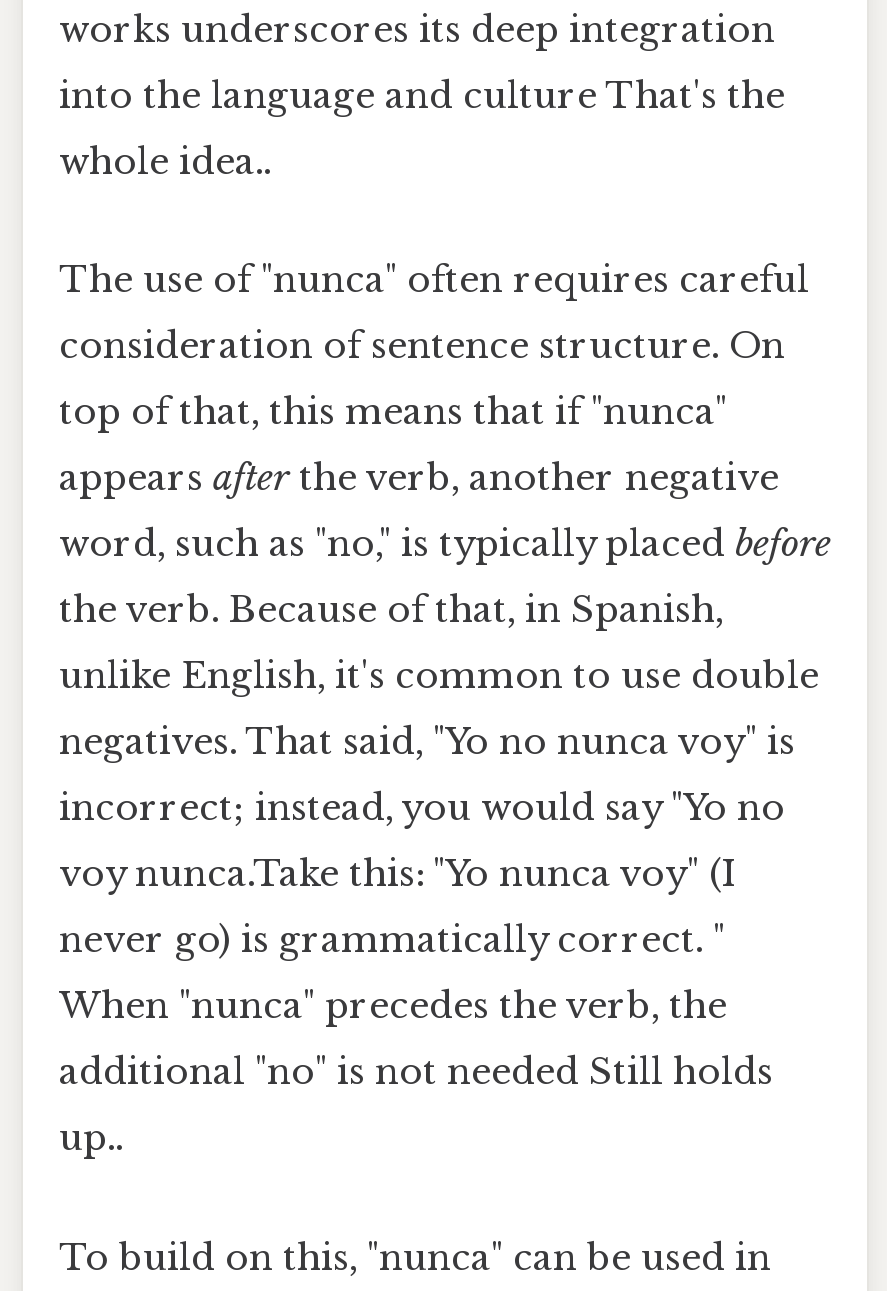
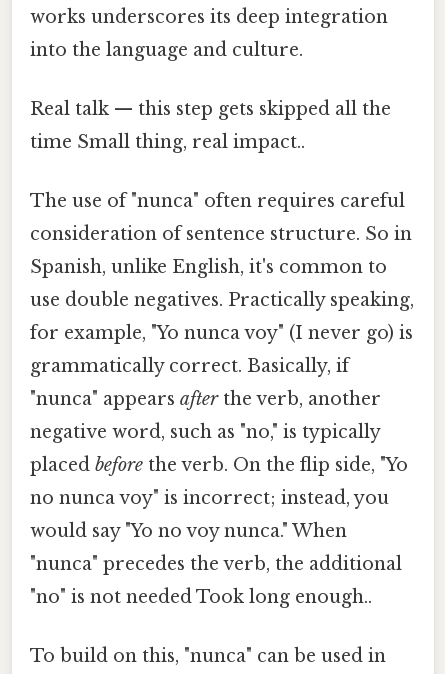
[59,74,785,184] into the language and culture That's the | whole idea.. -> [30,39,391,153] into the language and culture. | Real talk — this step gets skipped all the | time Small thing, real impact..
moved [59,259,809,303] -> [30,190,405,212]: The use of "nunca" often requires careful
[59,325,831,1161] consideration of sentence structure. On | top of that, this means that if "nunca" | appears after the verb, another negative | word, such as "no," is typically placed before | the verb. Because of that, in Spanish, | unlike English, it's common to use double | negatives. That said, "Yo no nunca voy" is | incorrect; instead, you would say "Yo no | voy nunca.Take this: "Yo nunca voy" (I | never go) is grammatically correct. " | When "nunca" precedes the verb, the | additional "no" is not needed Still holds | up.. -> [30,223,414,608] consideration of sentence structure. So in | Spanish, unlike English, it's common to | use double negatives. Practically speaking, | for example, "Yo nunca voy" (I never go) is | grammatically correct. Basically, if | "nunca" appears after the verb, another | negative word, such as "no," is typically | placed before the verb. On the flip side, "Yo | no nunca voy" is incorrect; instead, you | would say "Yo no voy nunca." When | "nunca" precedes the verb, the additional | "no" is not needed Took long enough..

